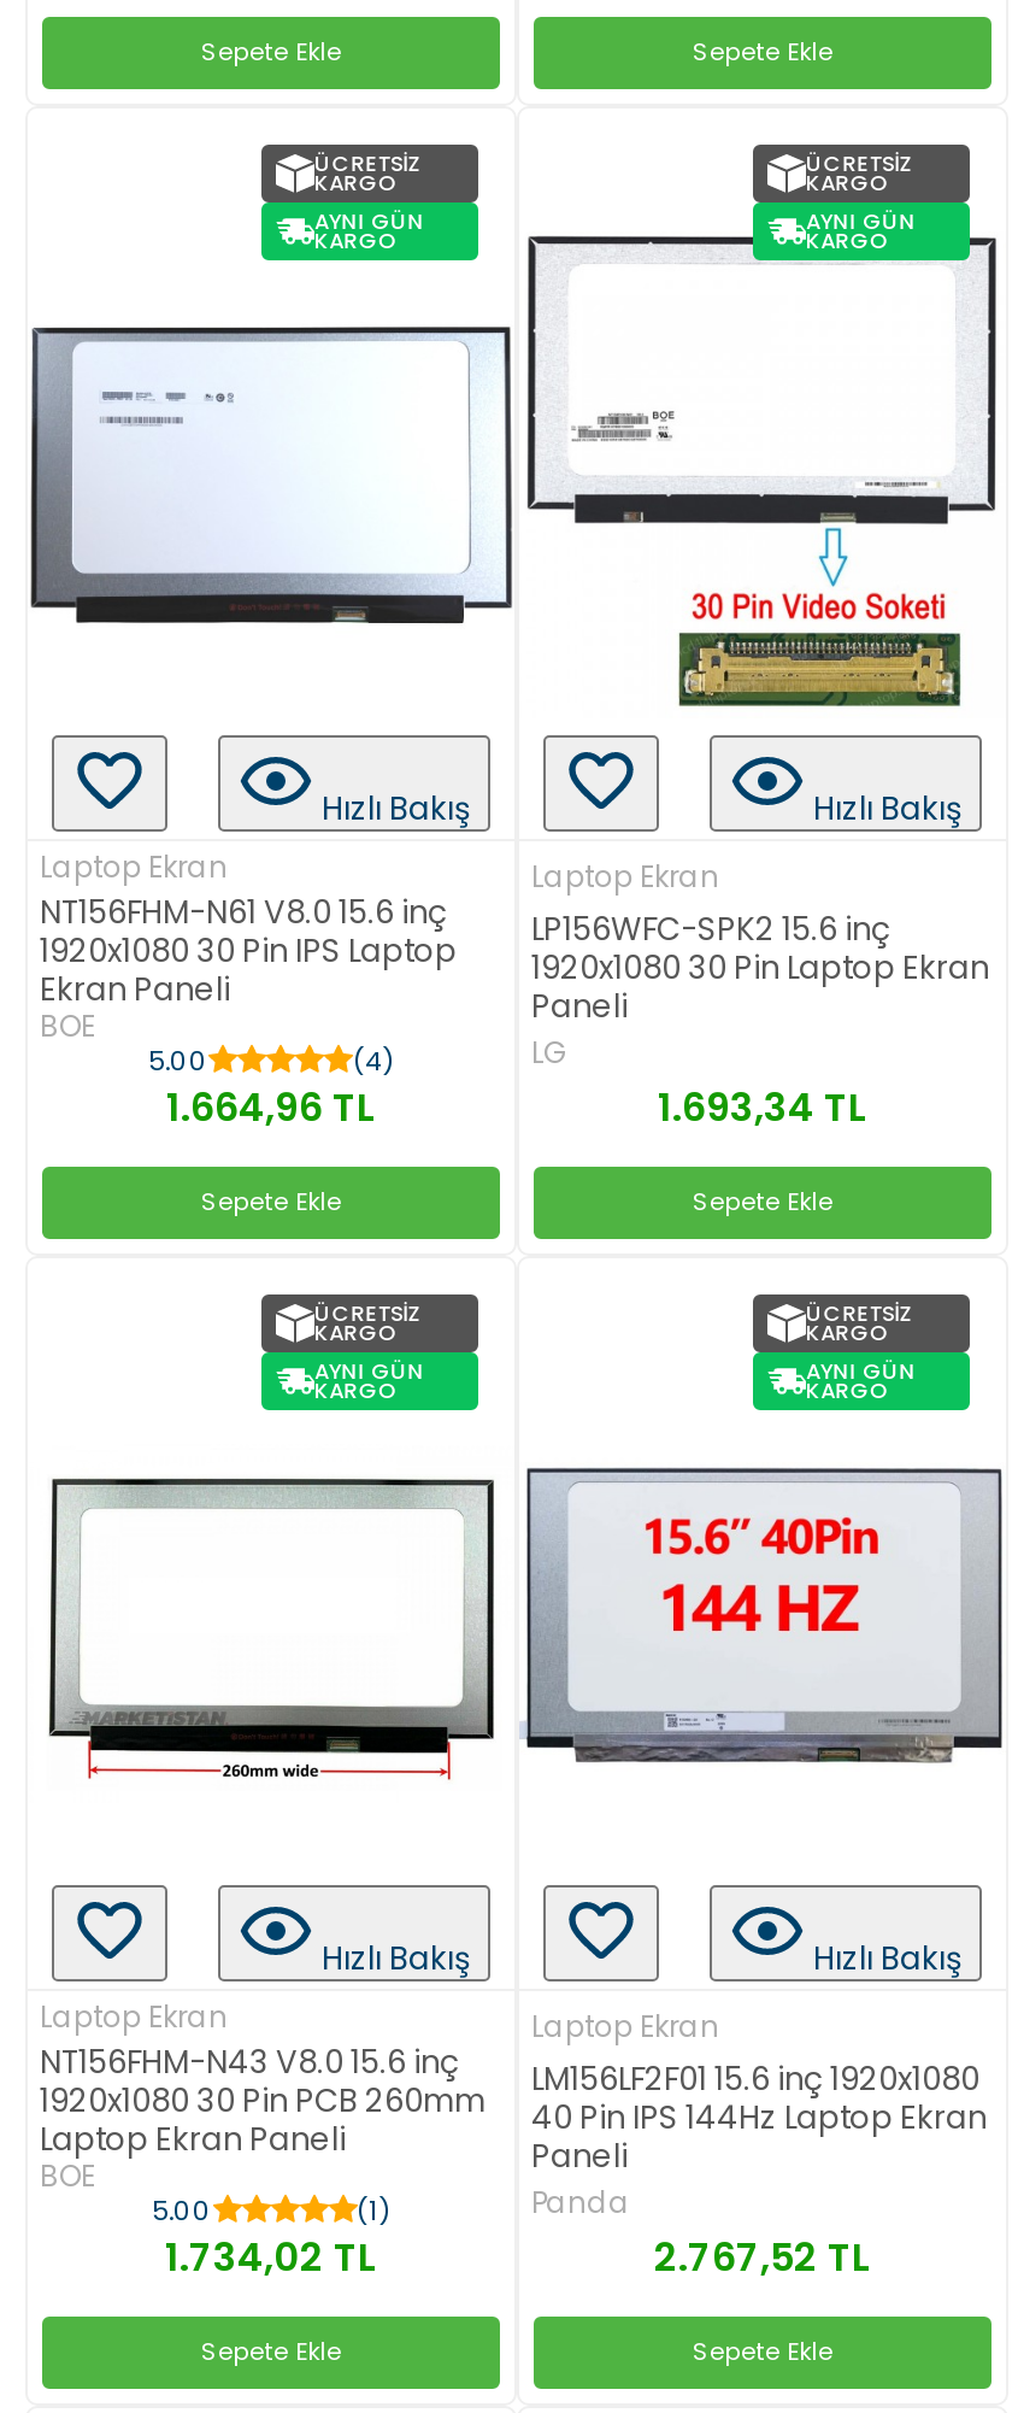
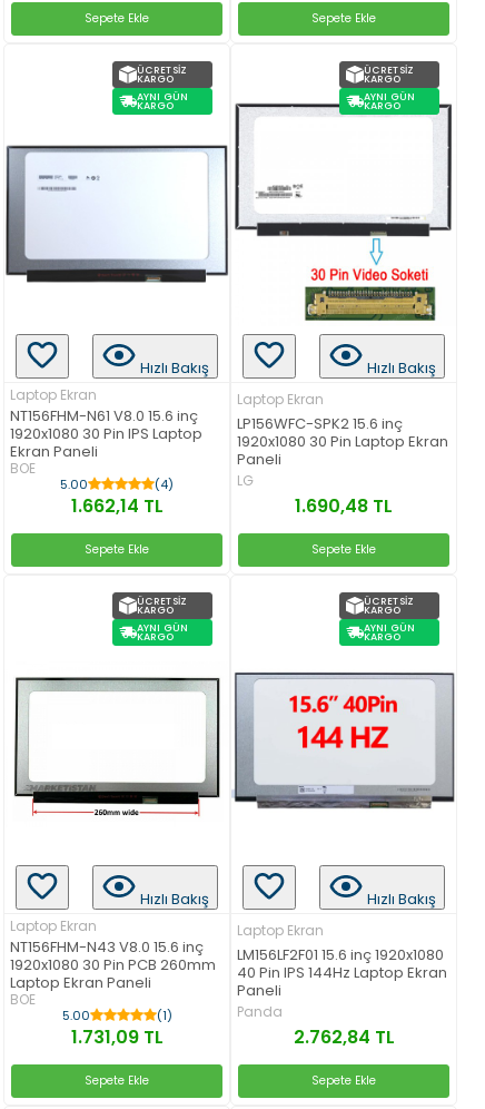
[166,1080,376,1135] 1.664,96 TL -> [71,493,163,519] 1.662,14 TL
[658,1080,867,1135] 1.693,34 TL -> [295,493,393,519] 1.690,48 TL
[165,2230,377,2285] 1.734,02 TL -> [71,1024,163,1050] 1.731,09 TL
[654,2230,871,2285] 2.767,52 TL -> [293,1024,394,1050] 2.762,84 TL

